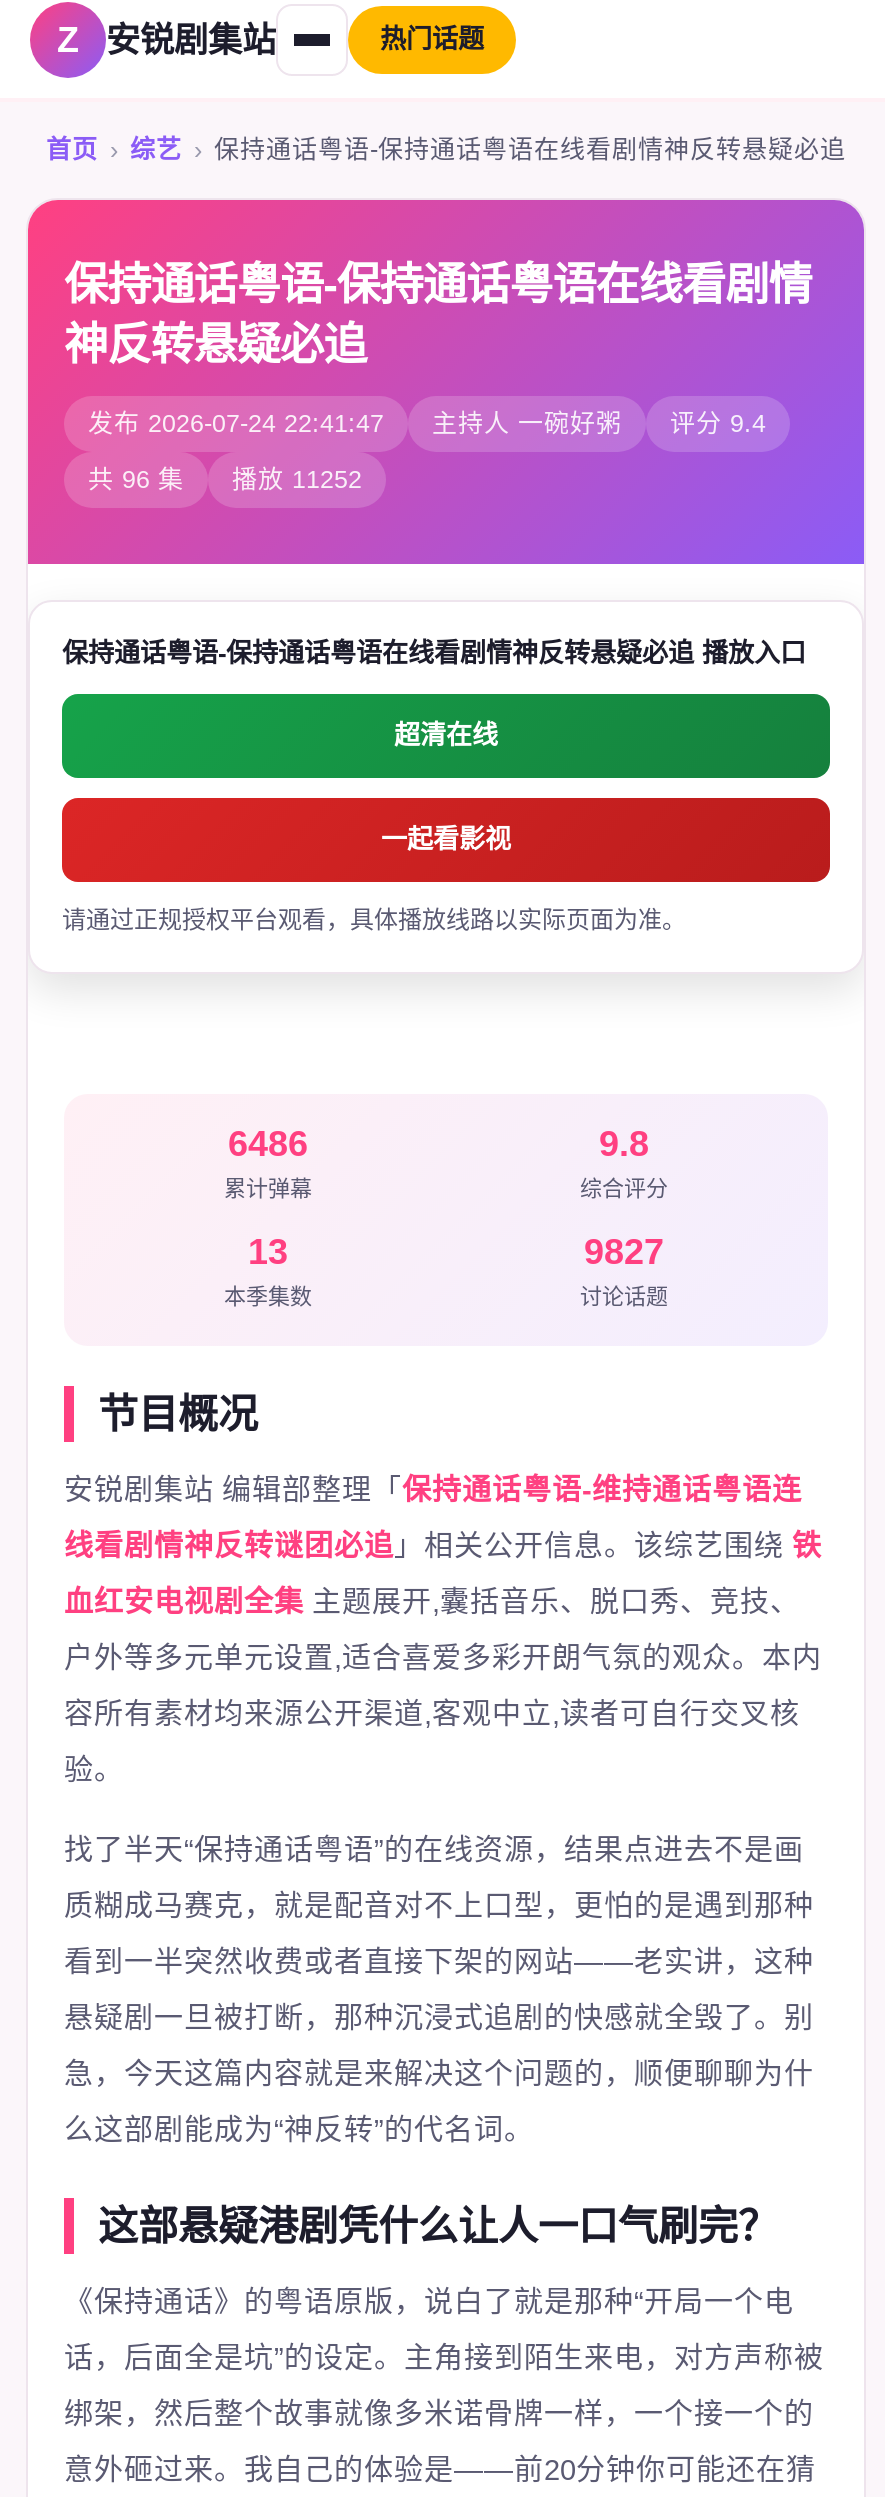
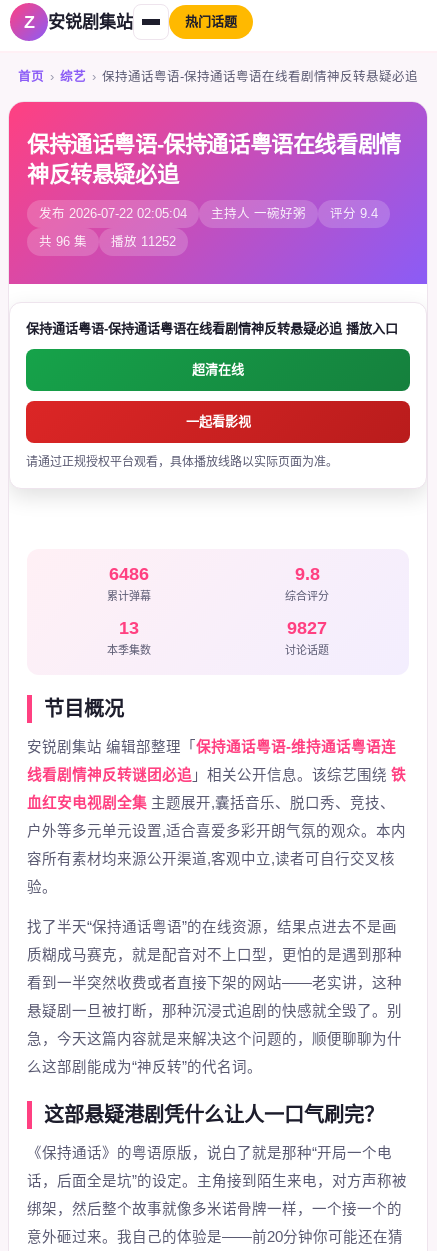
[88,410,766,438] 发布 2026-07-24 22:41:47 主持人 一碗好粥 评分 9.4 -> [39,207,378,221] 发布 2026-07-22 02:05:04 主持人 一碗好粥 评分 9.4

